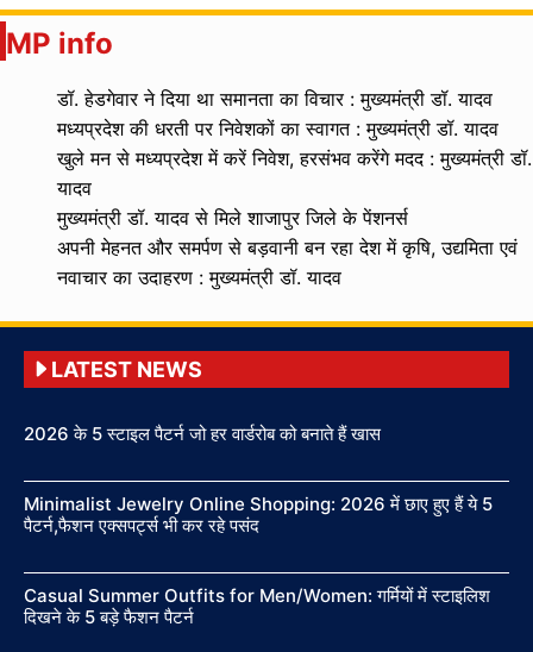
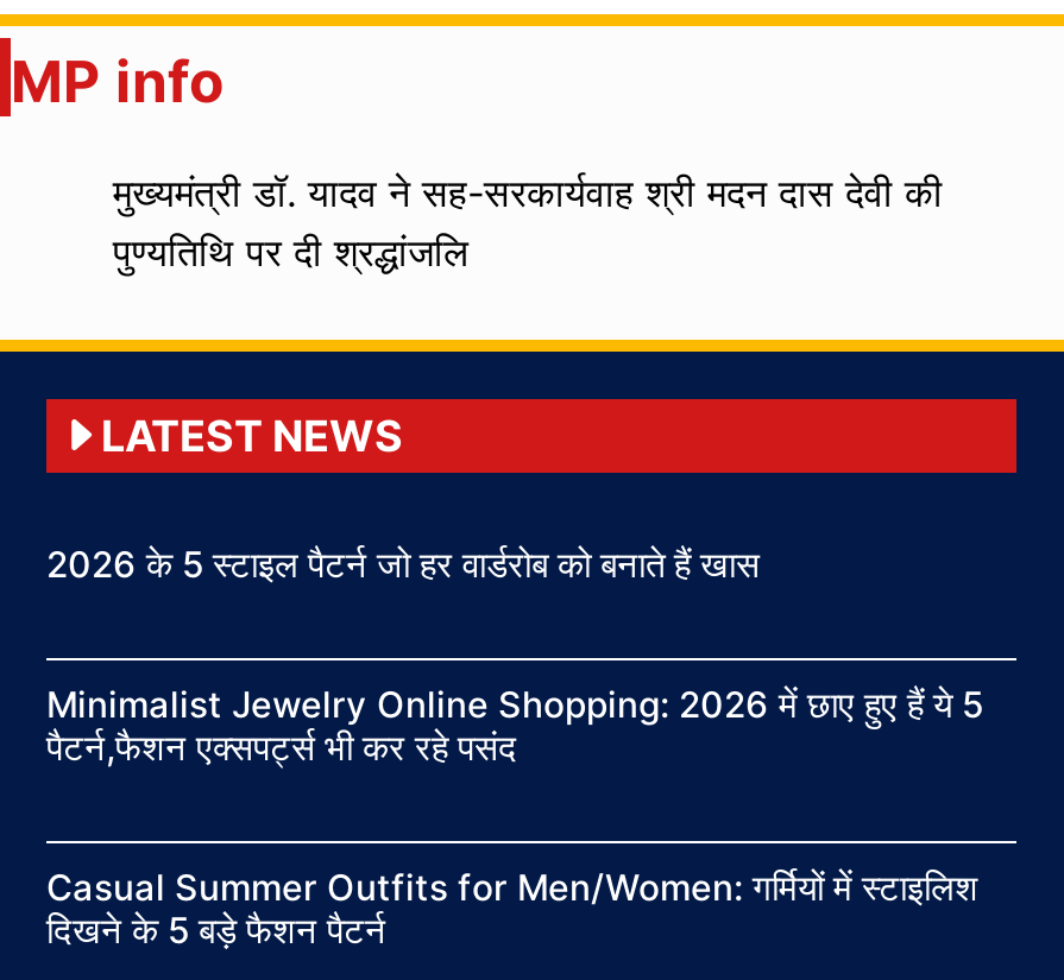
[57,87,532,289] डॉ. हेडगेवार ने दिया था समानता का विचार : मुख्यमंत्री डॉ. यादव | मध्यप्रदेश की धरती पर निवेशकों का स्वागत : मुख्यमंत्री डॉ. यादव | खुले मन से मध्यप्रदेश में करें निवेश, हरसंभव करेंगे मदद : मुख्यमंत्री डॉ. | यादव | मुख्यमंत्री डॉ. यादव से मिले शाजापुर जिले के पेंशनर्स | अपनी मेहनत और समर्पण से बड़वानी बन रहा देश में कृषि, उद्यमिता एवं | नवाचार का उदाहरण : मुख्यमंत्री डॉ. यादव -> [113,168,943,275] मुख्यमंत्री डॉ. यादव ने सह-सरकार्यवाह श्री मदन दास देवी की | पुण्यतिथि पर दी श्रद्धांजलि

